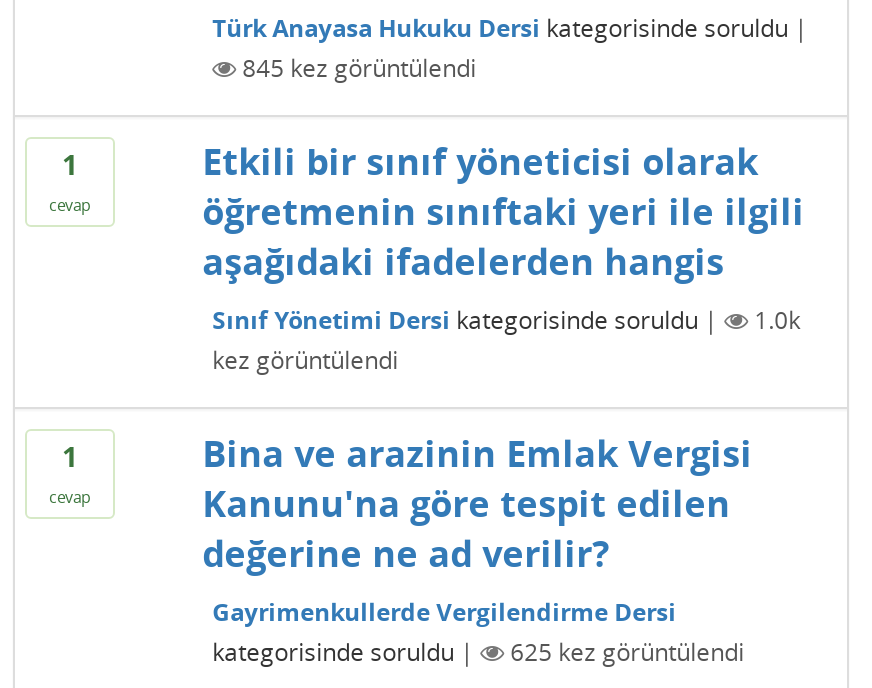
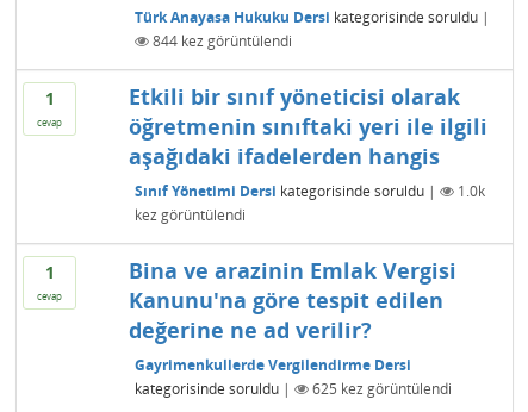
[242,51,476,85] 845 kez görüntülendi -> [152,31,292,51] 844 kez görüntülendi

